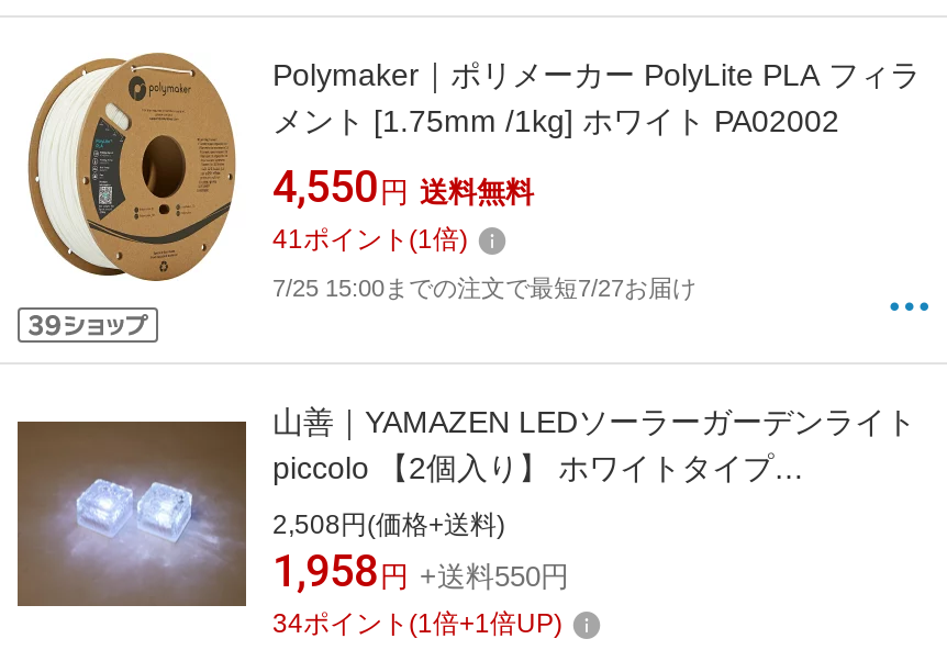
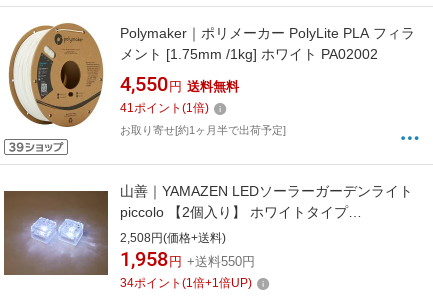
[272,274,697,301] 7/25 15:00までの注文で最短7/27お届け -> [120,124,286,136] お取り寄せ[約1ヶ月半で出荷予定]

